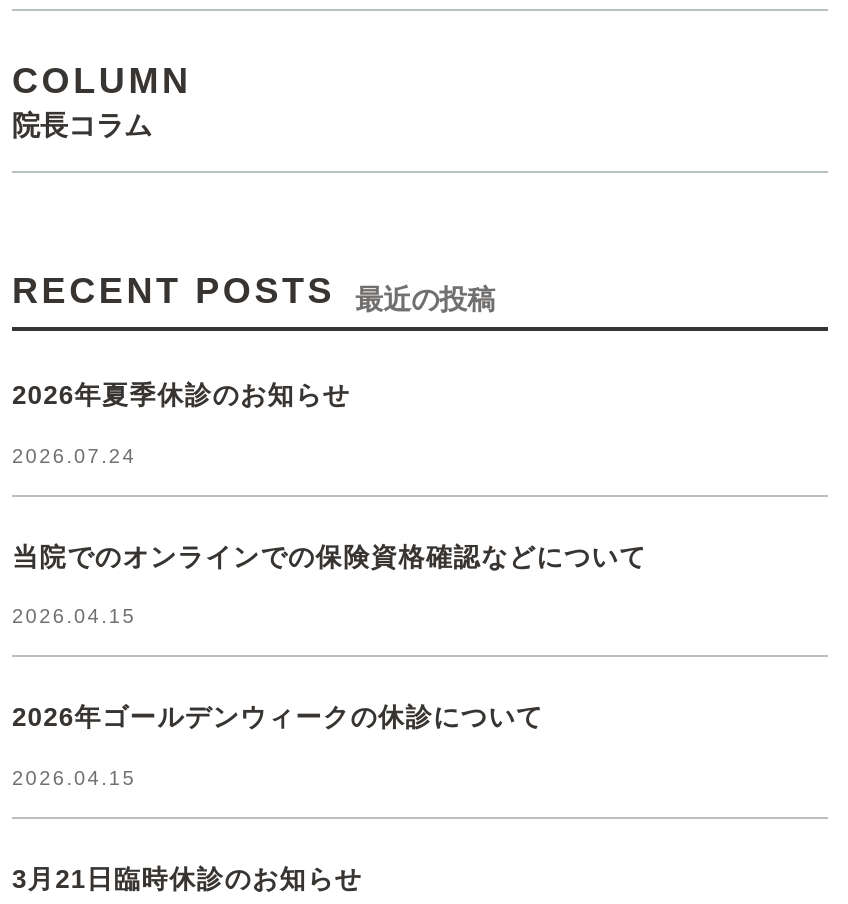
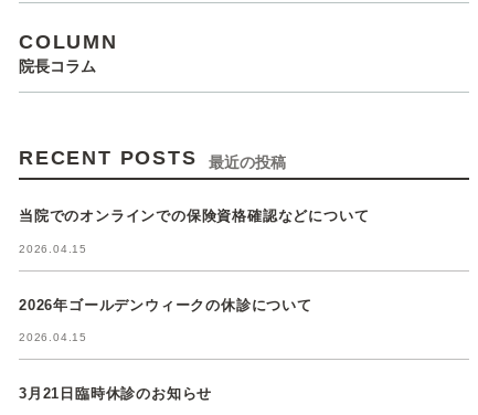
[12,380,350,466] 2026年夏季休診のお知らせ | 2026.07.24 -> none

